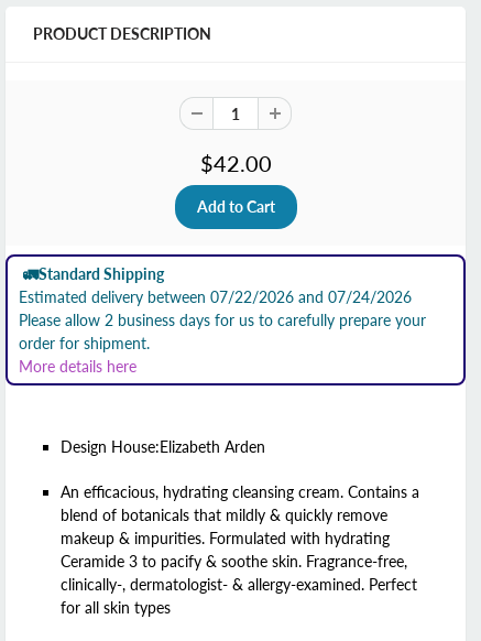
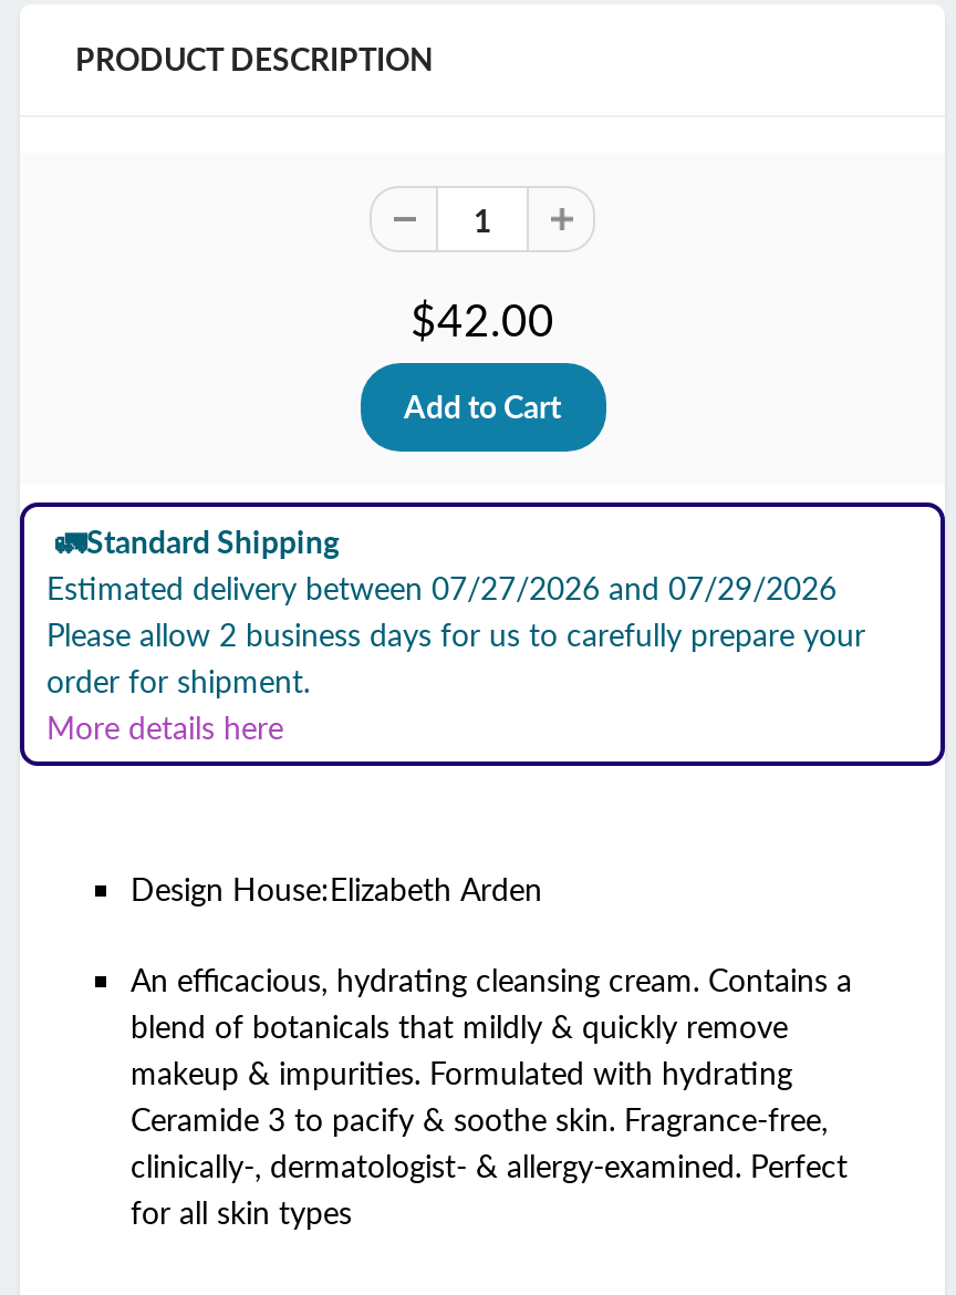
[19,287,412,306] Estimated delivery between 07/22/2026 and 07/24/2026 -> [46,569,836,607] Estimated delivery between 07/27/2026 and 07/29/2026

